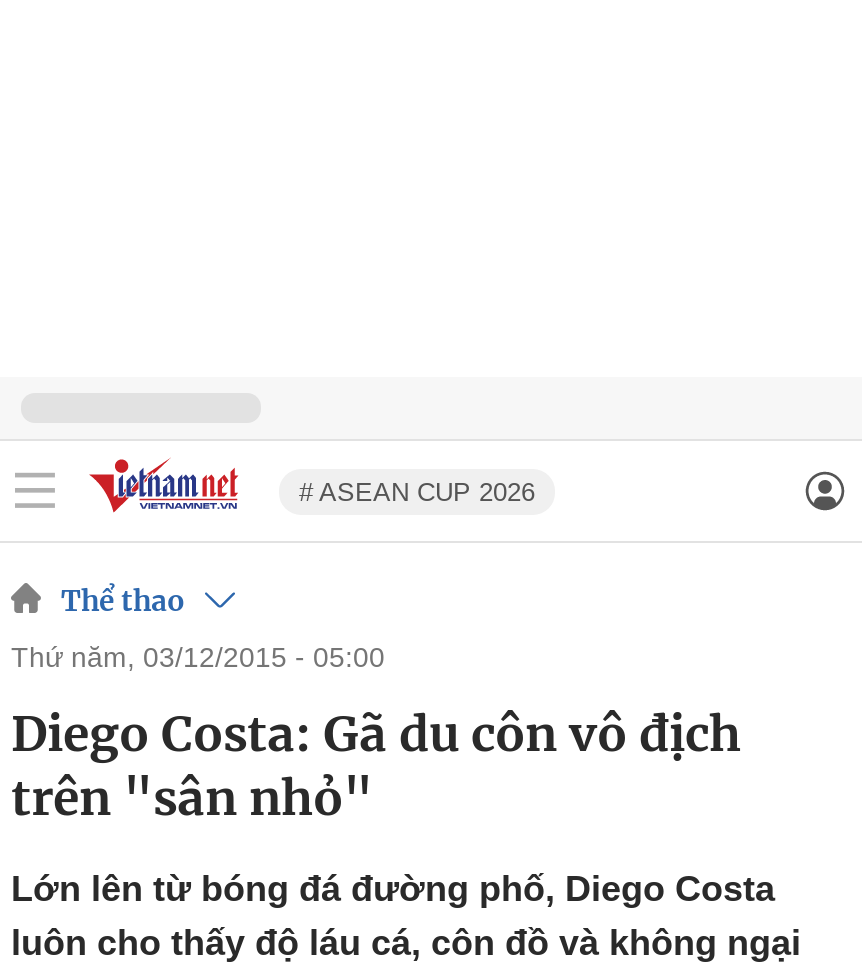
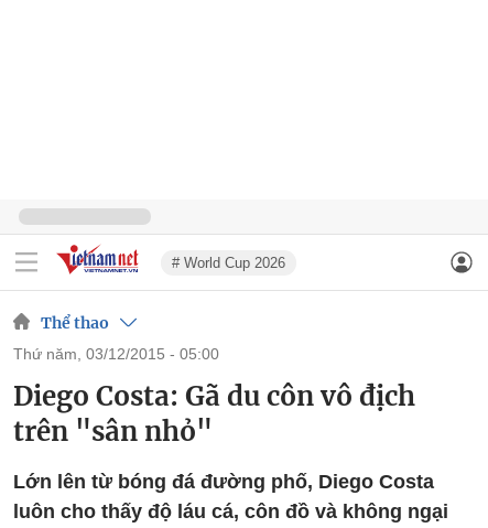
[299,476,535,506] # ASEAN CUP 2026 -> [172,254,285,271] # World Cup 2026

